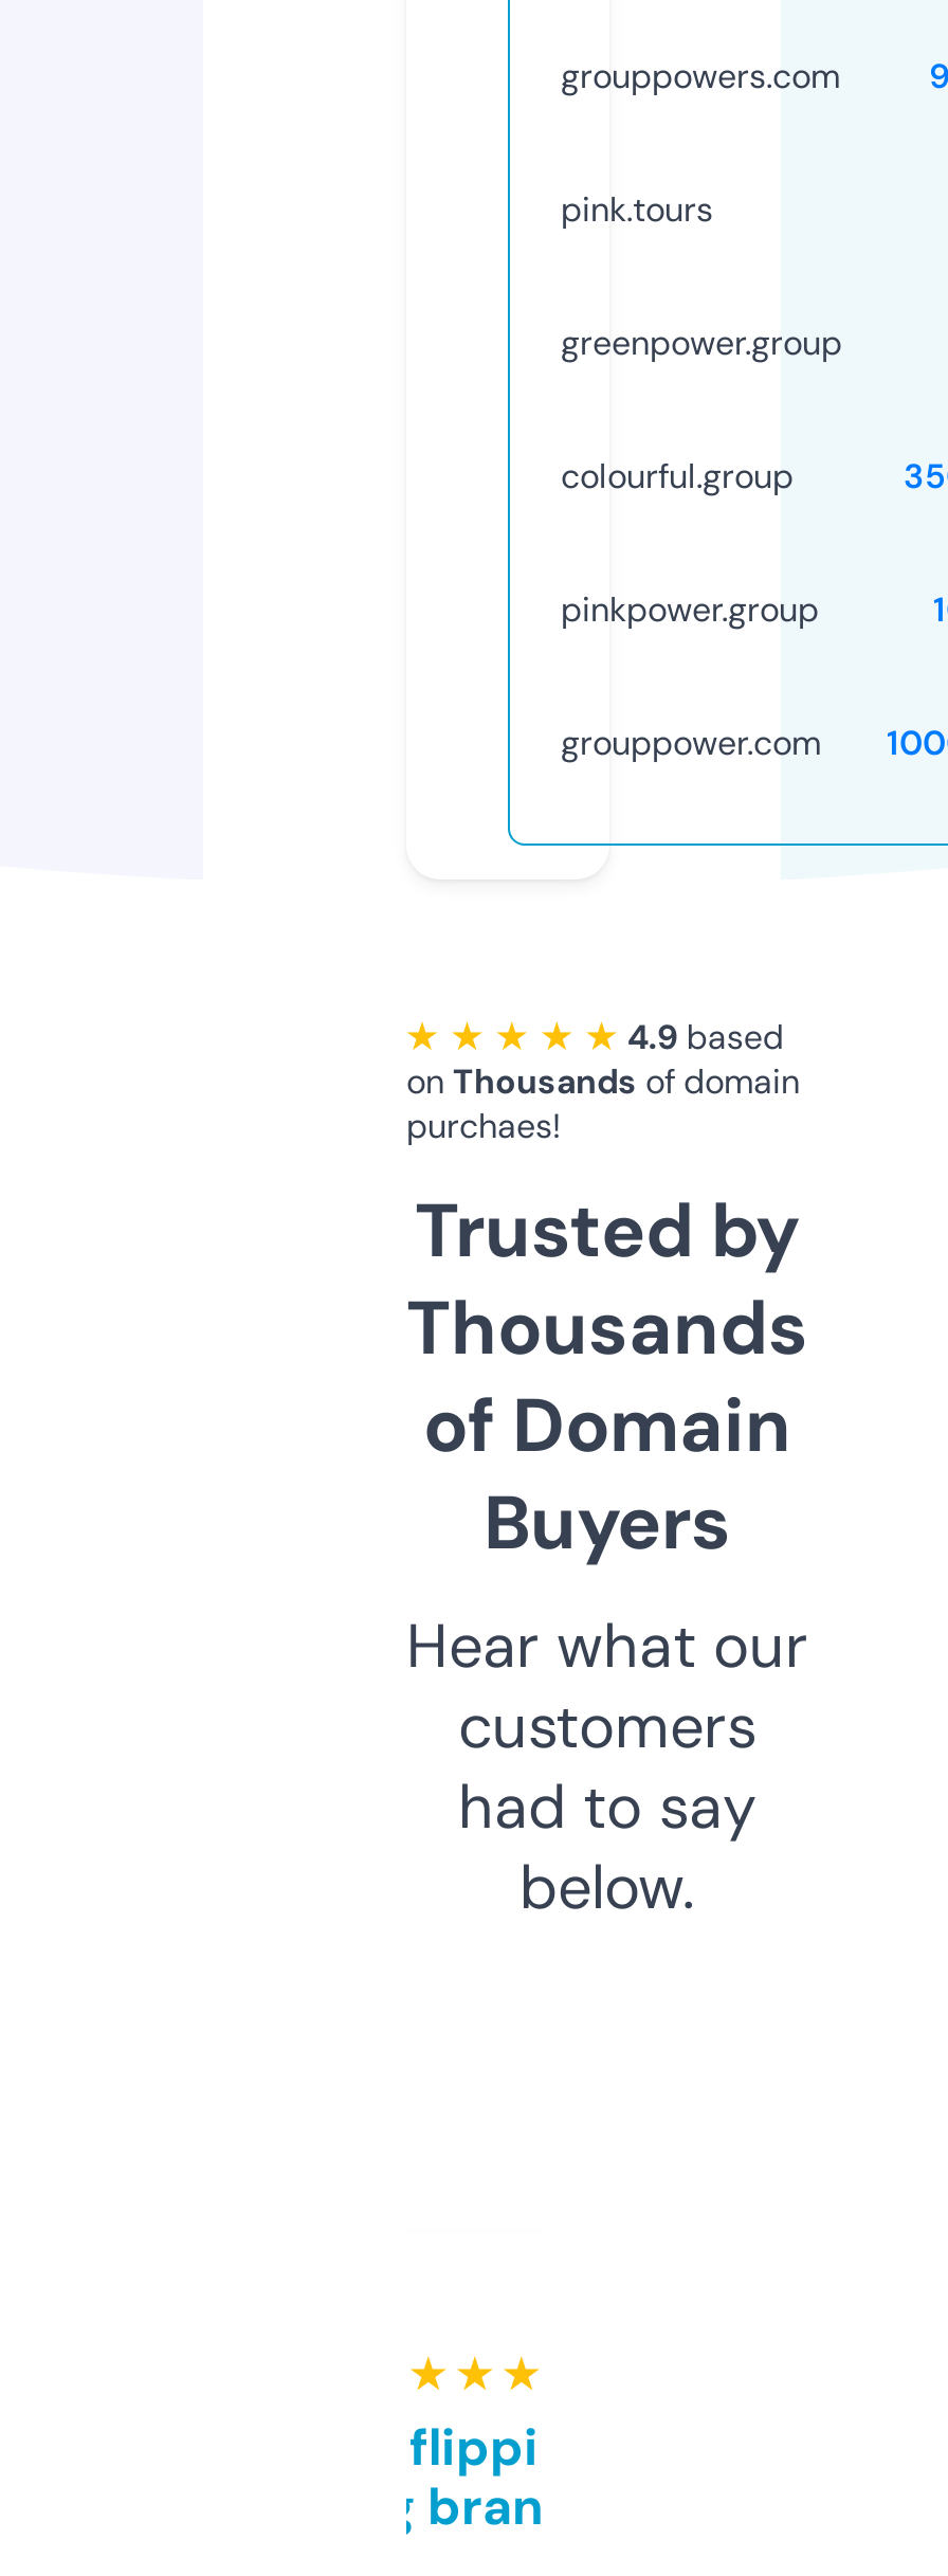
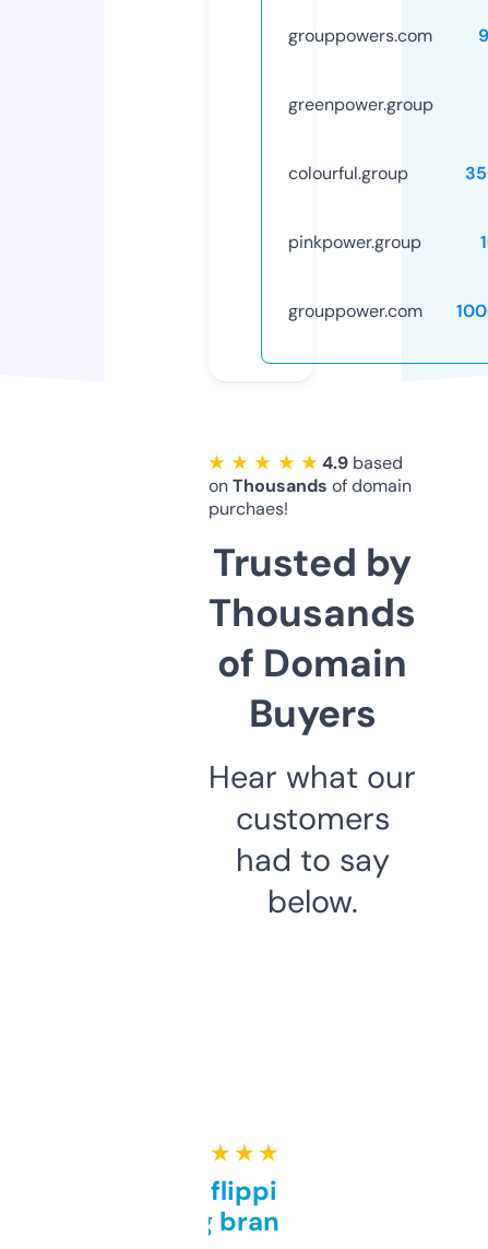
[561,187,713,231] pink.tours -> none

